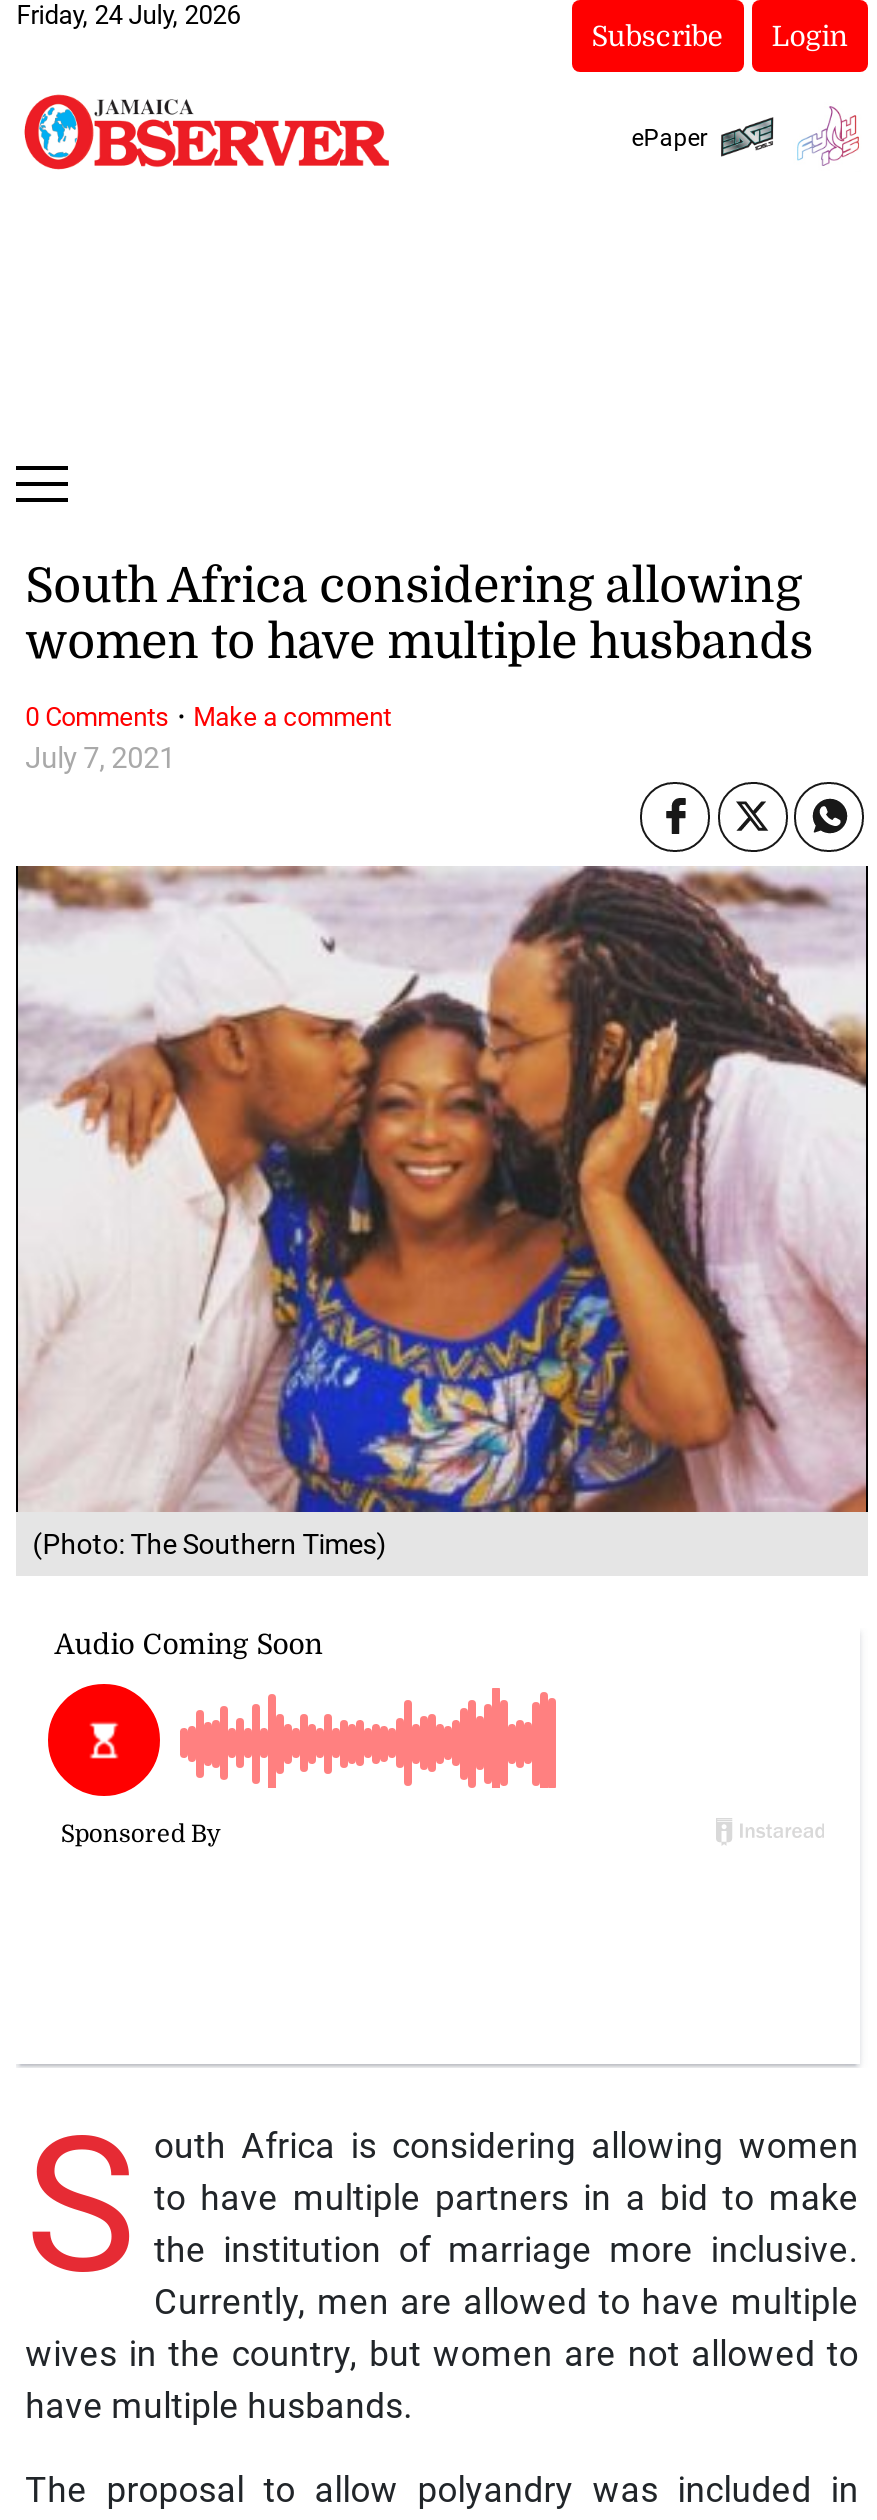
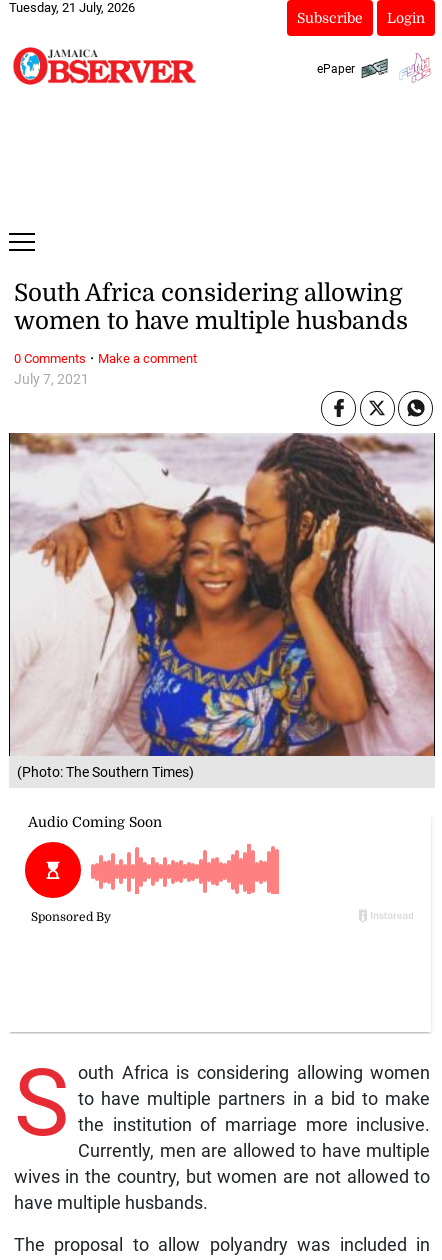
[16,0,240,30] Friday, 24 July, 2026 -> [9,0,135,15] Tuesday, 21 July, 2026

